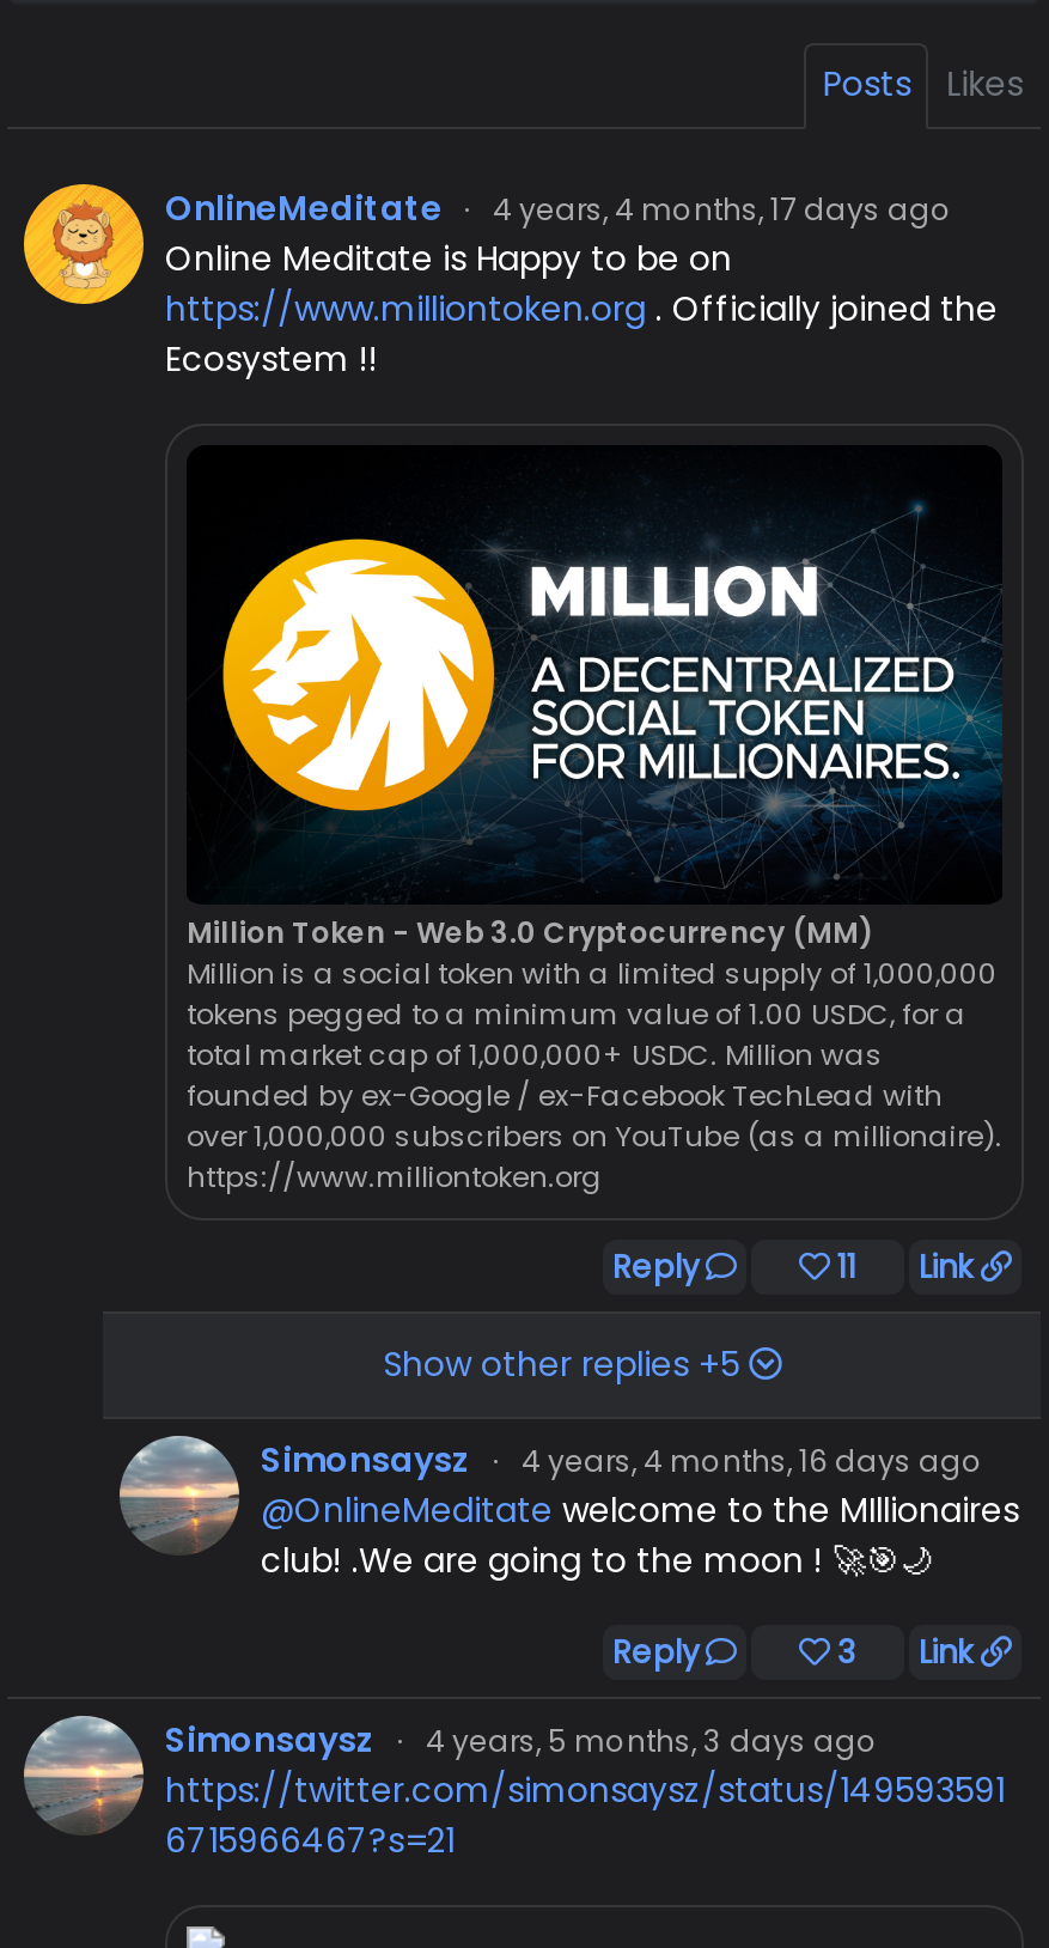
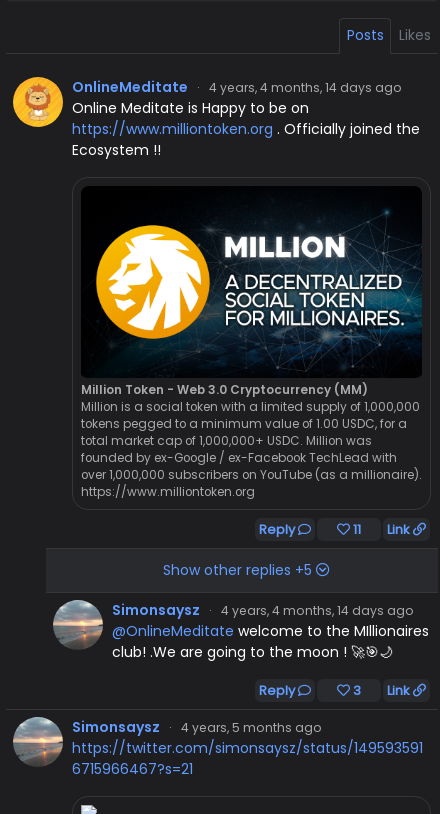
[165,184,952,232] OnlineMeditate · 4 years, 4 months, 17 days ago -> [72,77,402,97] OnlineMeditate · 4 years, 4 months, 14 days ago
[261,1435,983,1483] Simonsaysz · 4 years, 4 months, 16 days ago -> [112,600,414,620] Simonsaysz · 4 years, 4 months, 14 days ago
[165,1715,878,1763] Simonsaysz · 4 years, 5 months, 3 days ago -> [72,717,322,737] Simonsaysz · 4 years, 5 months ago

